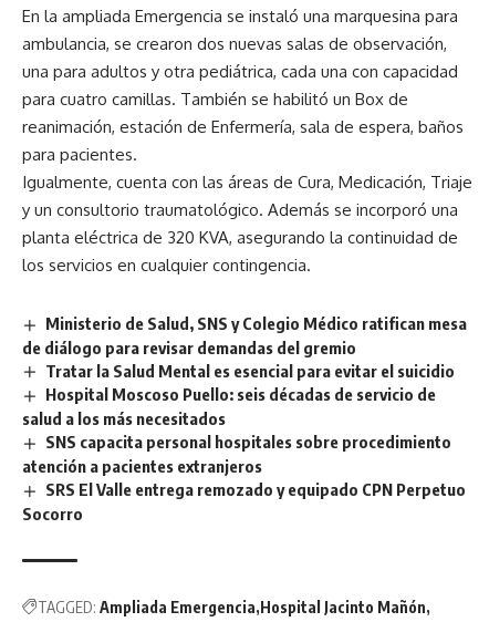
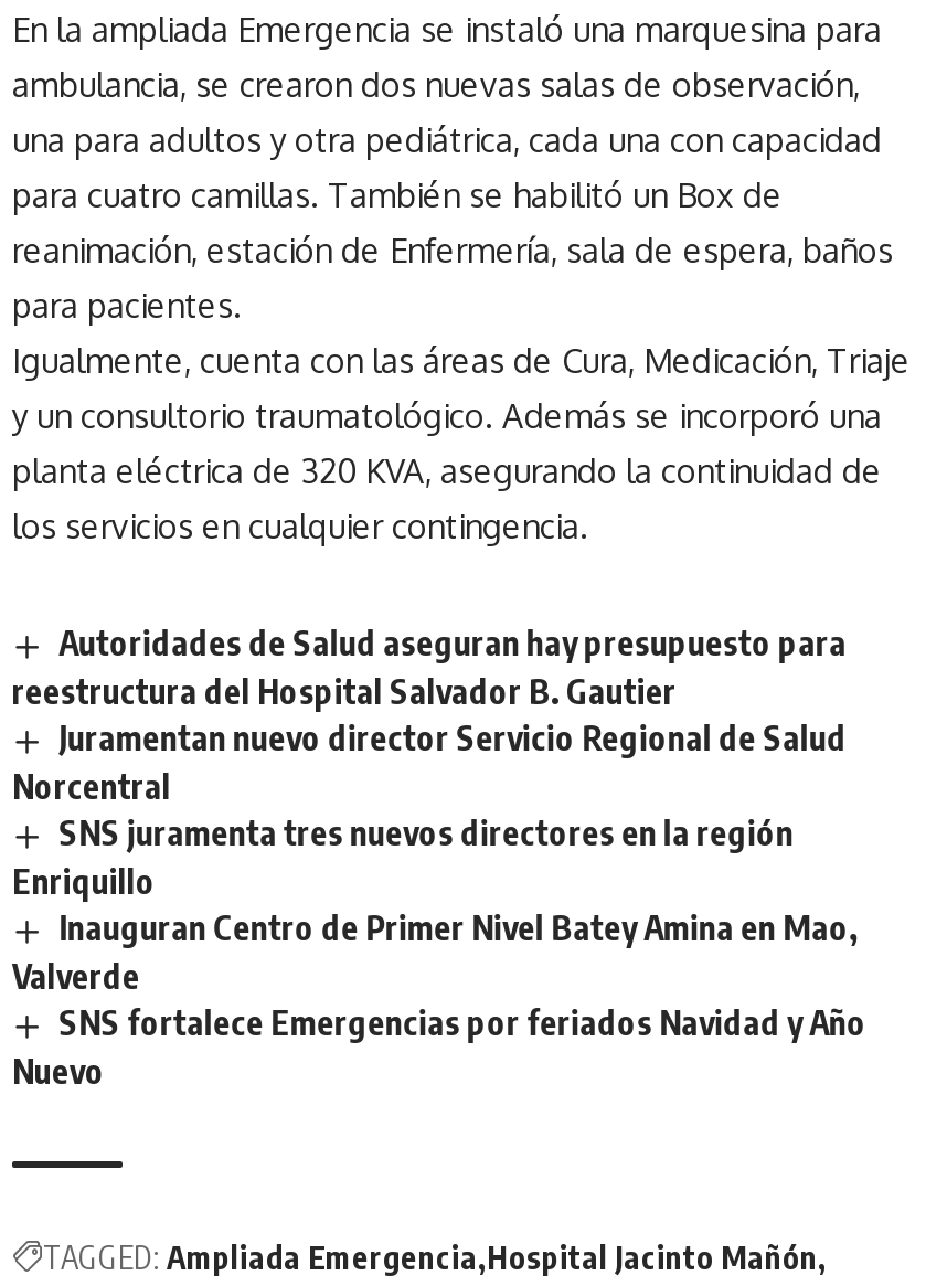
[22,313,467,524] Ministerio de Salud, SNS y Colegio Médico ratifican mesa | de diálogo para revisar demandas del gremio | Tratar la Salud Mental es esencial para evitar el suicidio | Hospital Moscoso Puello: seis décadas de servicio de | salud a los más necesitados | SNS capacita personal hospitales sobre procedimiento | atención a pacientes extranjeros | SRS El Valle entrega remozado y equipado CPN Perpetuo | Socorro -> [12,624,867,1091] Autoridades de Salud aseguran hay presupuesto para | reestructura del Hospital Salvador B. Gautier | Juramentan nuevo director Servicio Regional de Salud | Norcentral | SNS juramenta tres nuevos directores en la región | Enriquillo | Inauguran Centro de Primer Nivel Batey Amina en Mao, | Valverde | SNS fortalece Emergencias por feriados Navidad y Año | Nuevo

